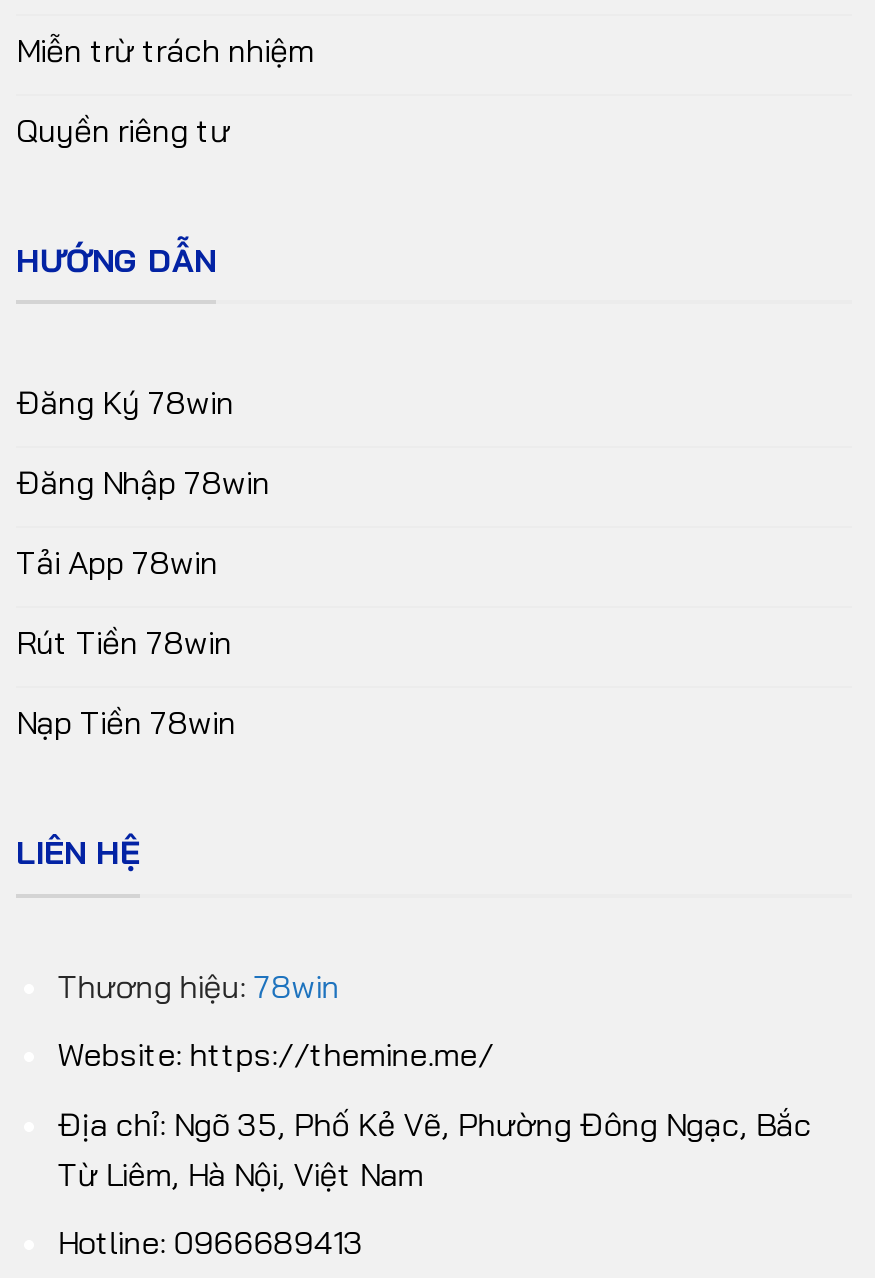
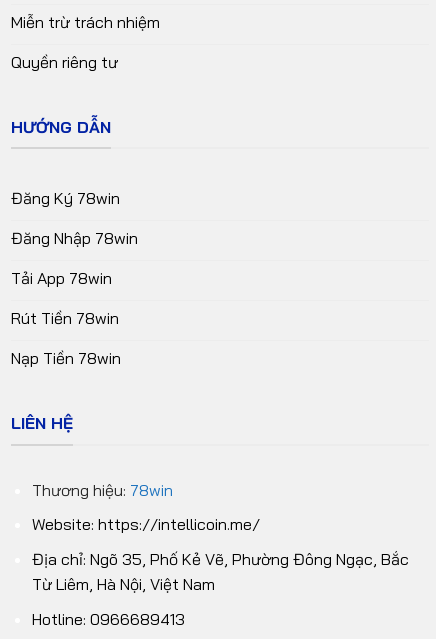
[58,1035,494,1075] Website: https://themine.me/ -> [32,514,260,534] Website: https://intellicoin.me/

